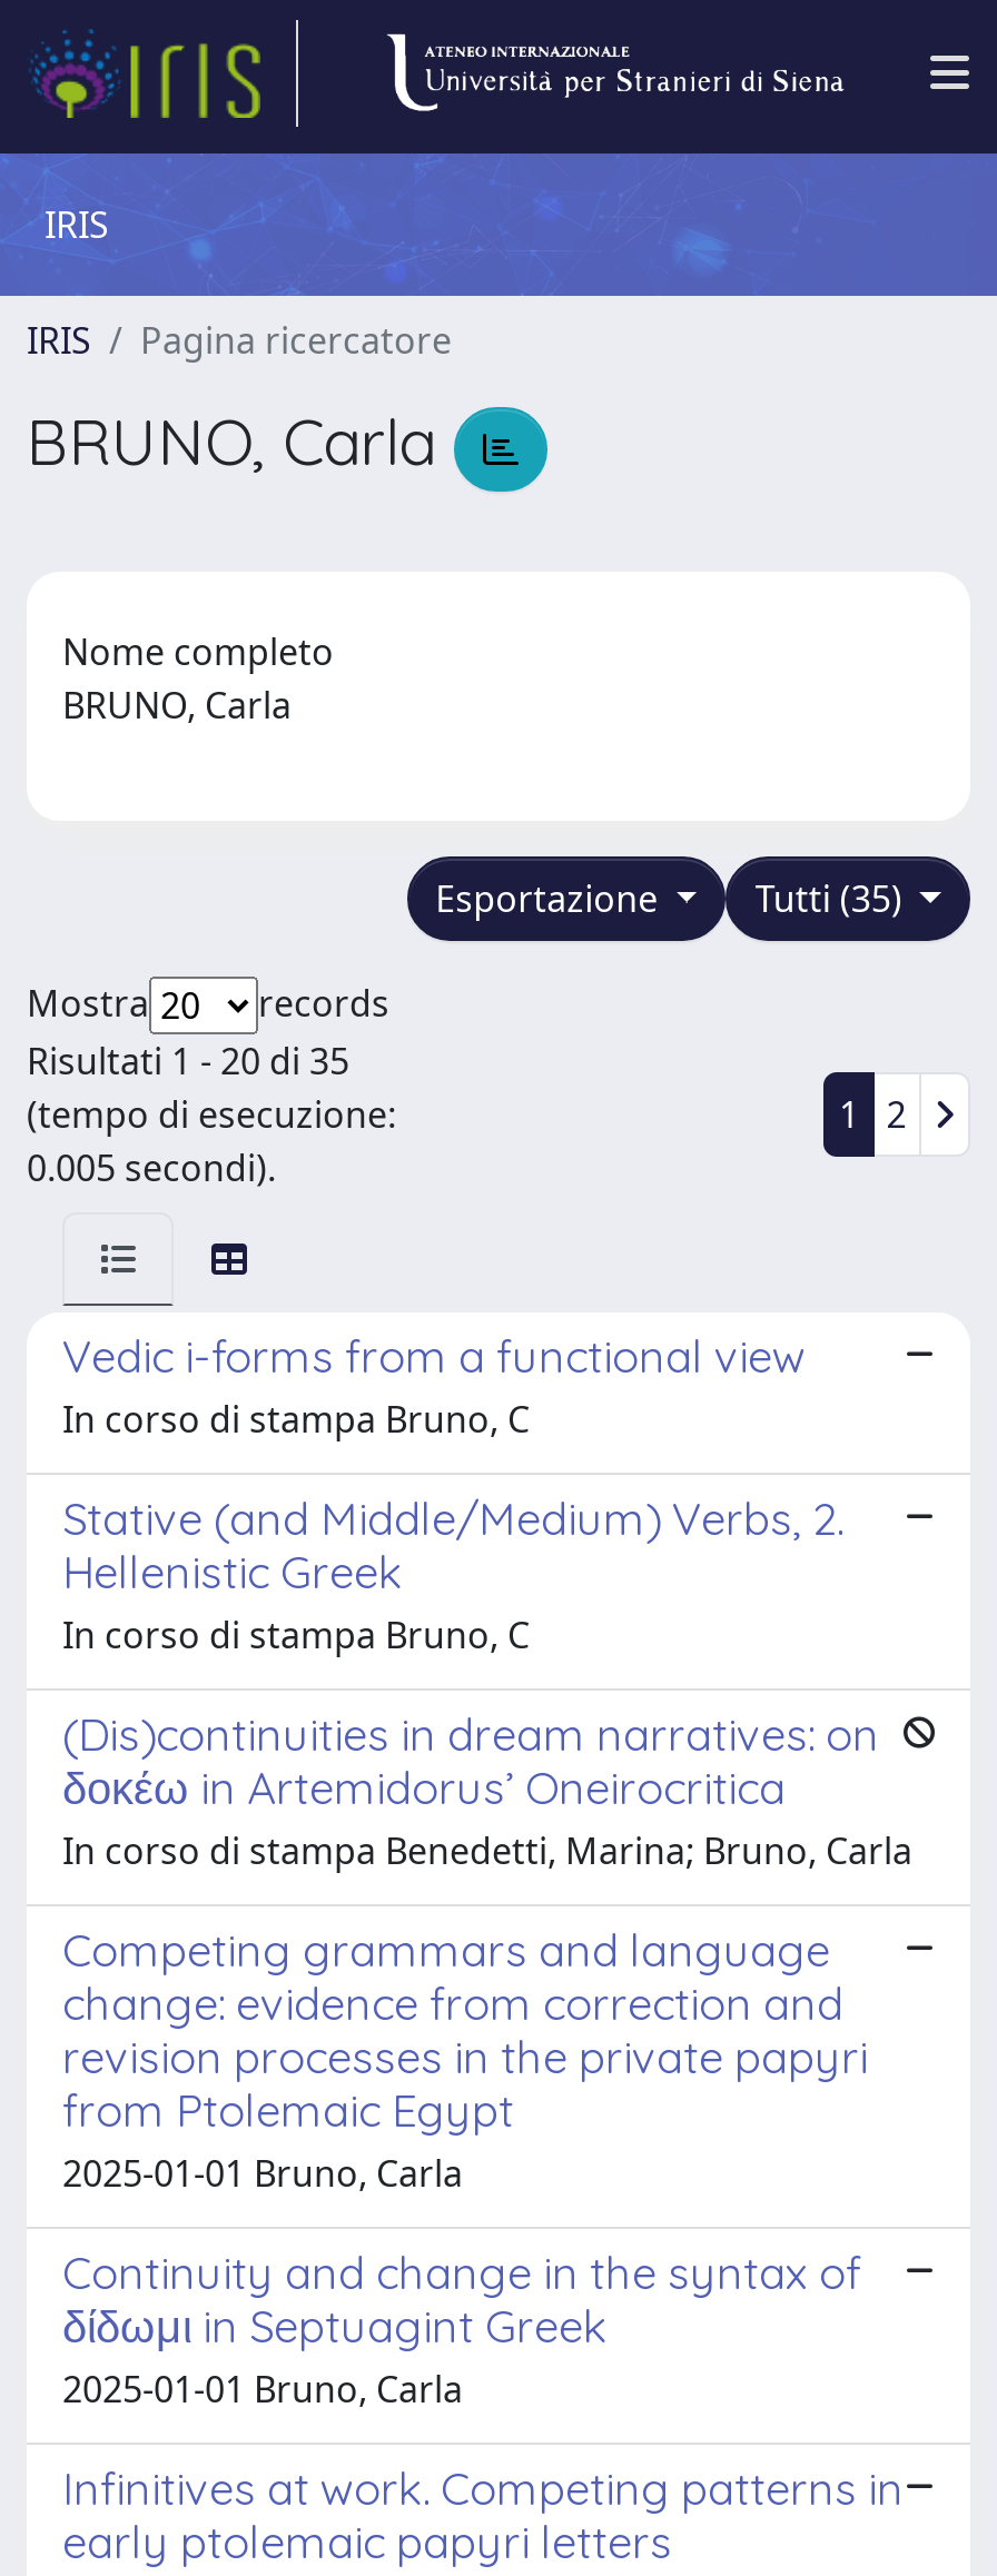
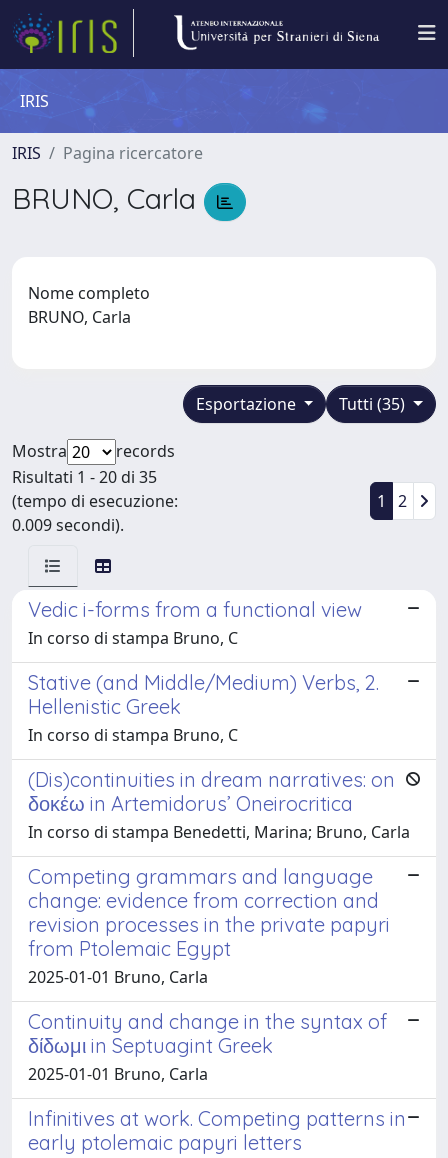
[27,1143,276,1192] 0.005 secondi). -> [12,514,124,536] 0.009 secondi).

